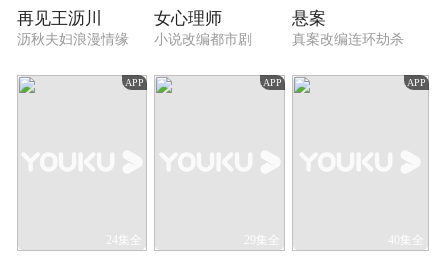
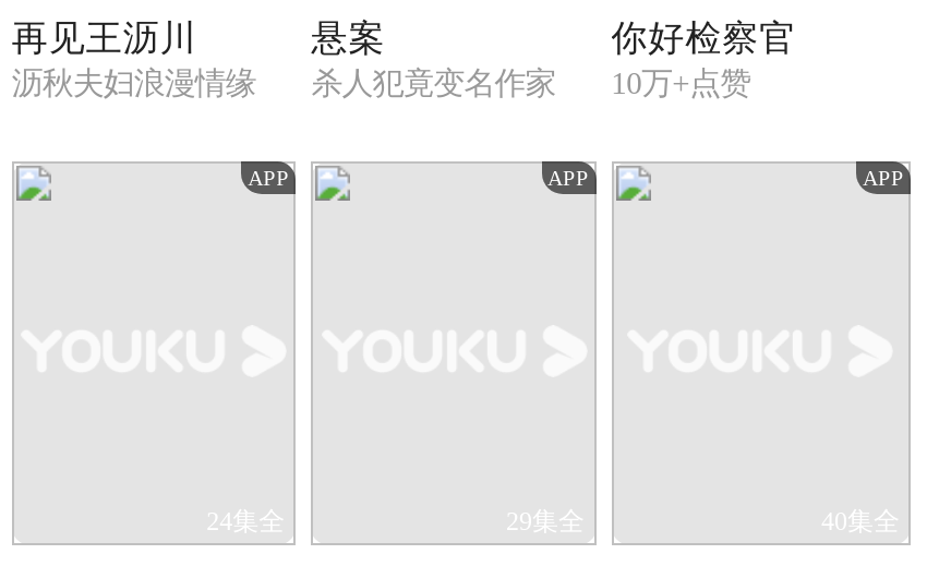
[154,9,252,47] 女心理师 | 小说改编都市剧 -> [311,18,556,101] 悬案 | 杀人犯竟变名作家
[292,9,404,47] 悬案 | 真案改编连环劫杀 -> [611,18,797,101] 你好检察官 | 10万+点赞

